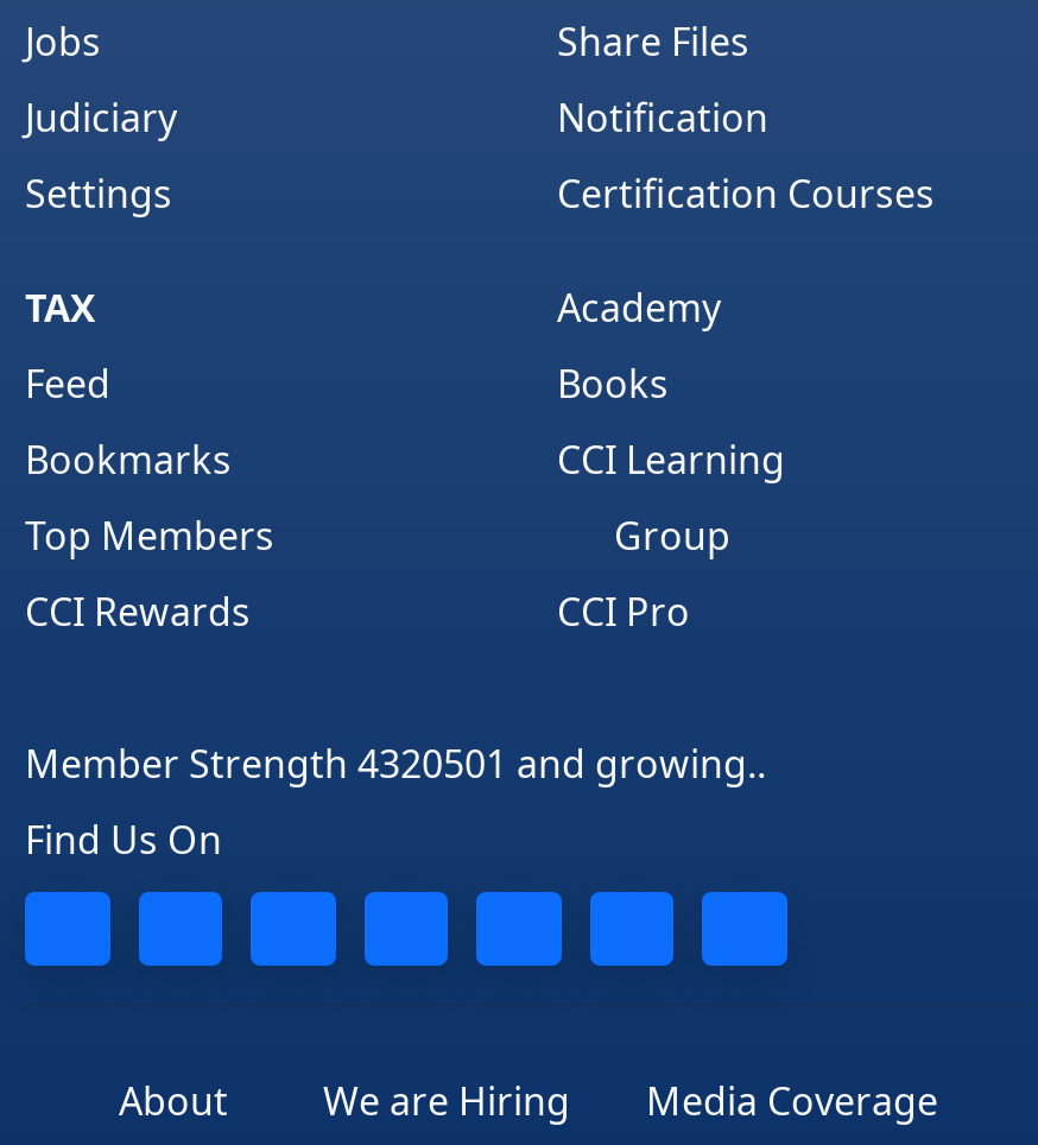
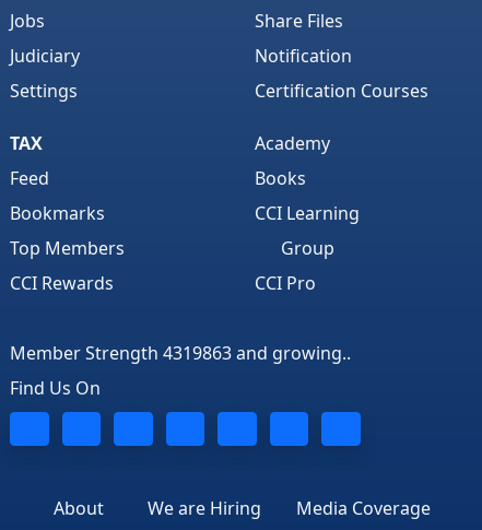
[25,738,766,790] Member Strength 4320501 and growing.. -> [10,341,351,365] Member Strength 4319863 and growing..

